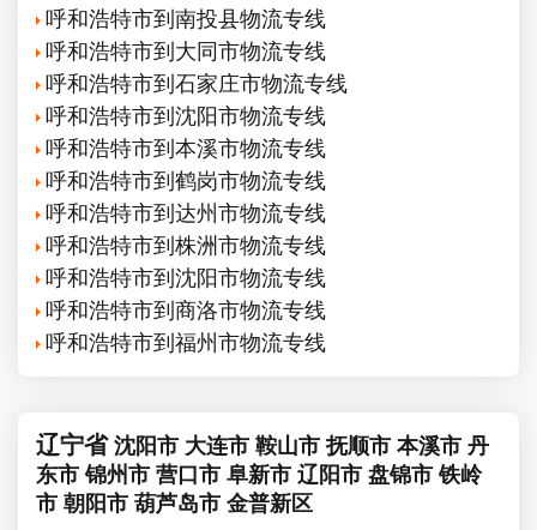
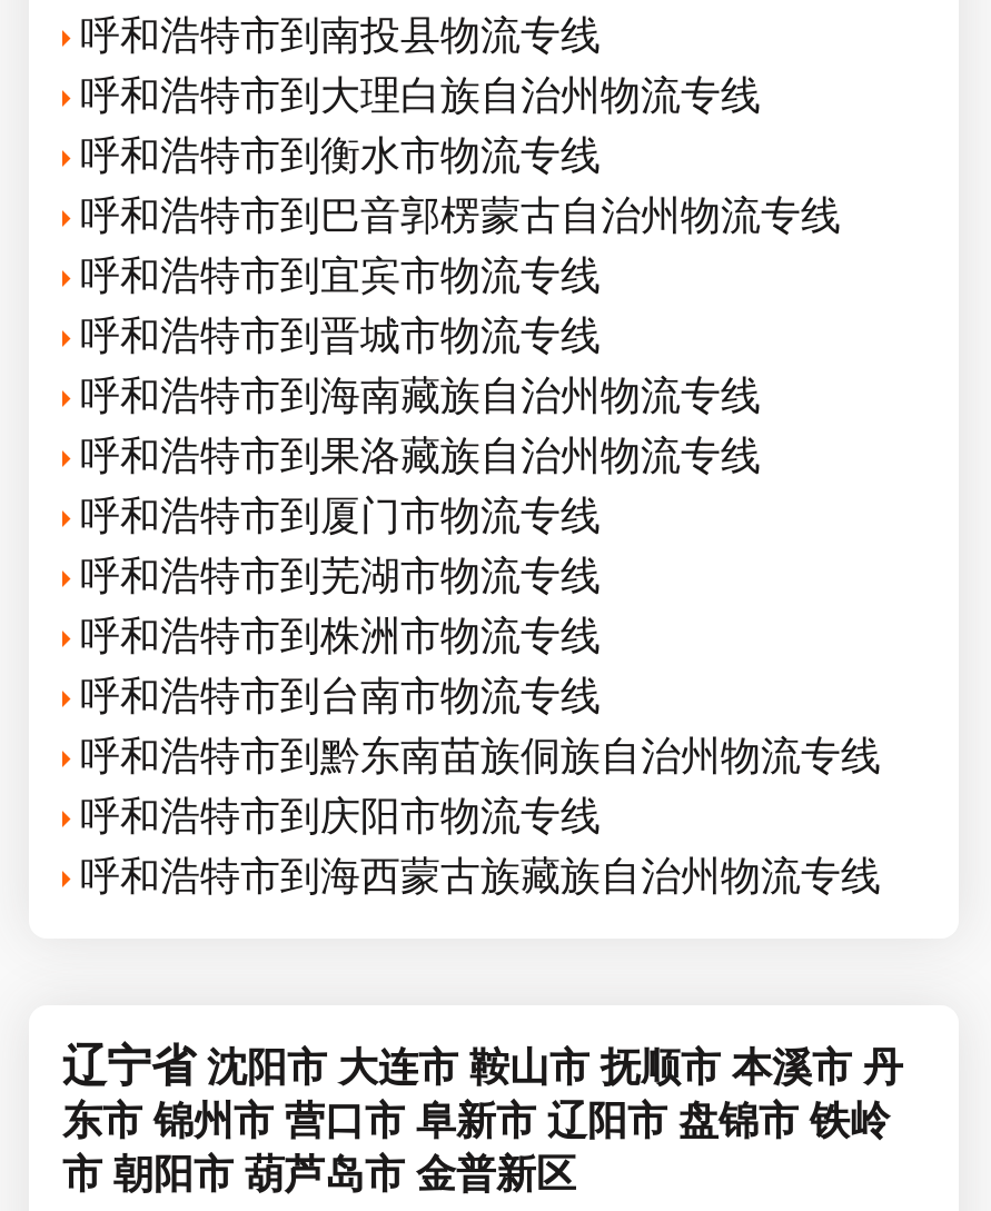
[46,38,348,225] 呼和浩特市到大同市物流专线 | 呼和浩特市到石家庄市物流专线 | 呼和浩特市到沈阳市物流专线 | 呼和浩特市到本溪市物流专线 | 呼和浩特市到鹤岗市物流专线 | 呼和浩特市到达州市物流专线 -> [80,71,841,598] 呼和浩特市到大理白族自治州物流专线 | 呼和浩特市到衡水市物流专线 | 呼和浩特市到巴音郭楞蒙古自治州物流专线 | 呼和浩特市到宜宾市物流专线 | 呼和浩特市到晋城市物流专线 | 呼和浩特市到海南藏族自治州物流专线 | 呼和浩特市到果洛藏族自治州物流专线 | 呼和浩特市到厦门市物流专线 | 呼和浩特市到芜湖市物流专线
[46,265,326,355] 呼和浩特市到沈阳市物流专线 | 呼和浩特市到商洛市物流专线 | 呼和浩特市到福州市物流专线 -> [80,672,881,899] 呼和浩特市到台南市物流专线 | 呼和浩特市到黔东南苗族侗族自治州物流专线 | 呼和浩特市到庆阳市物流专线 | 呼和浩特市到海西蒙古族藏族自治州物流专线

